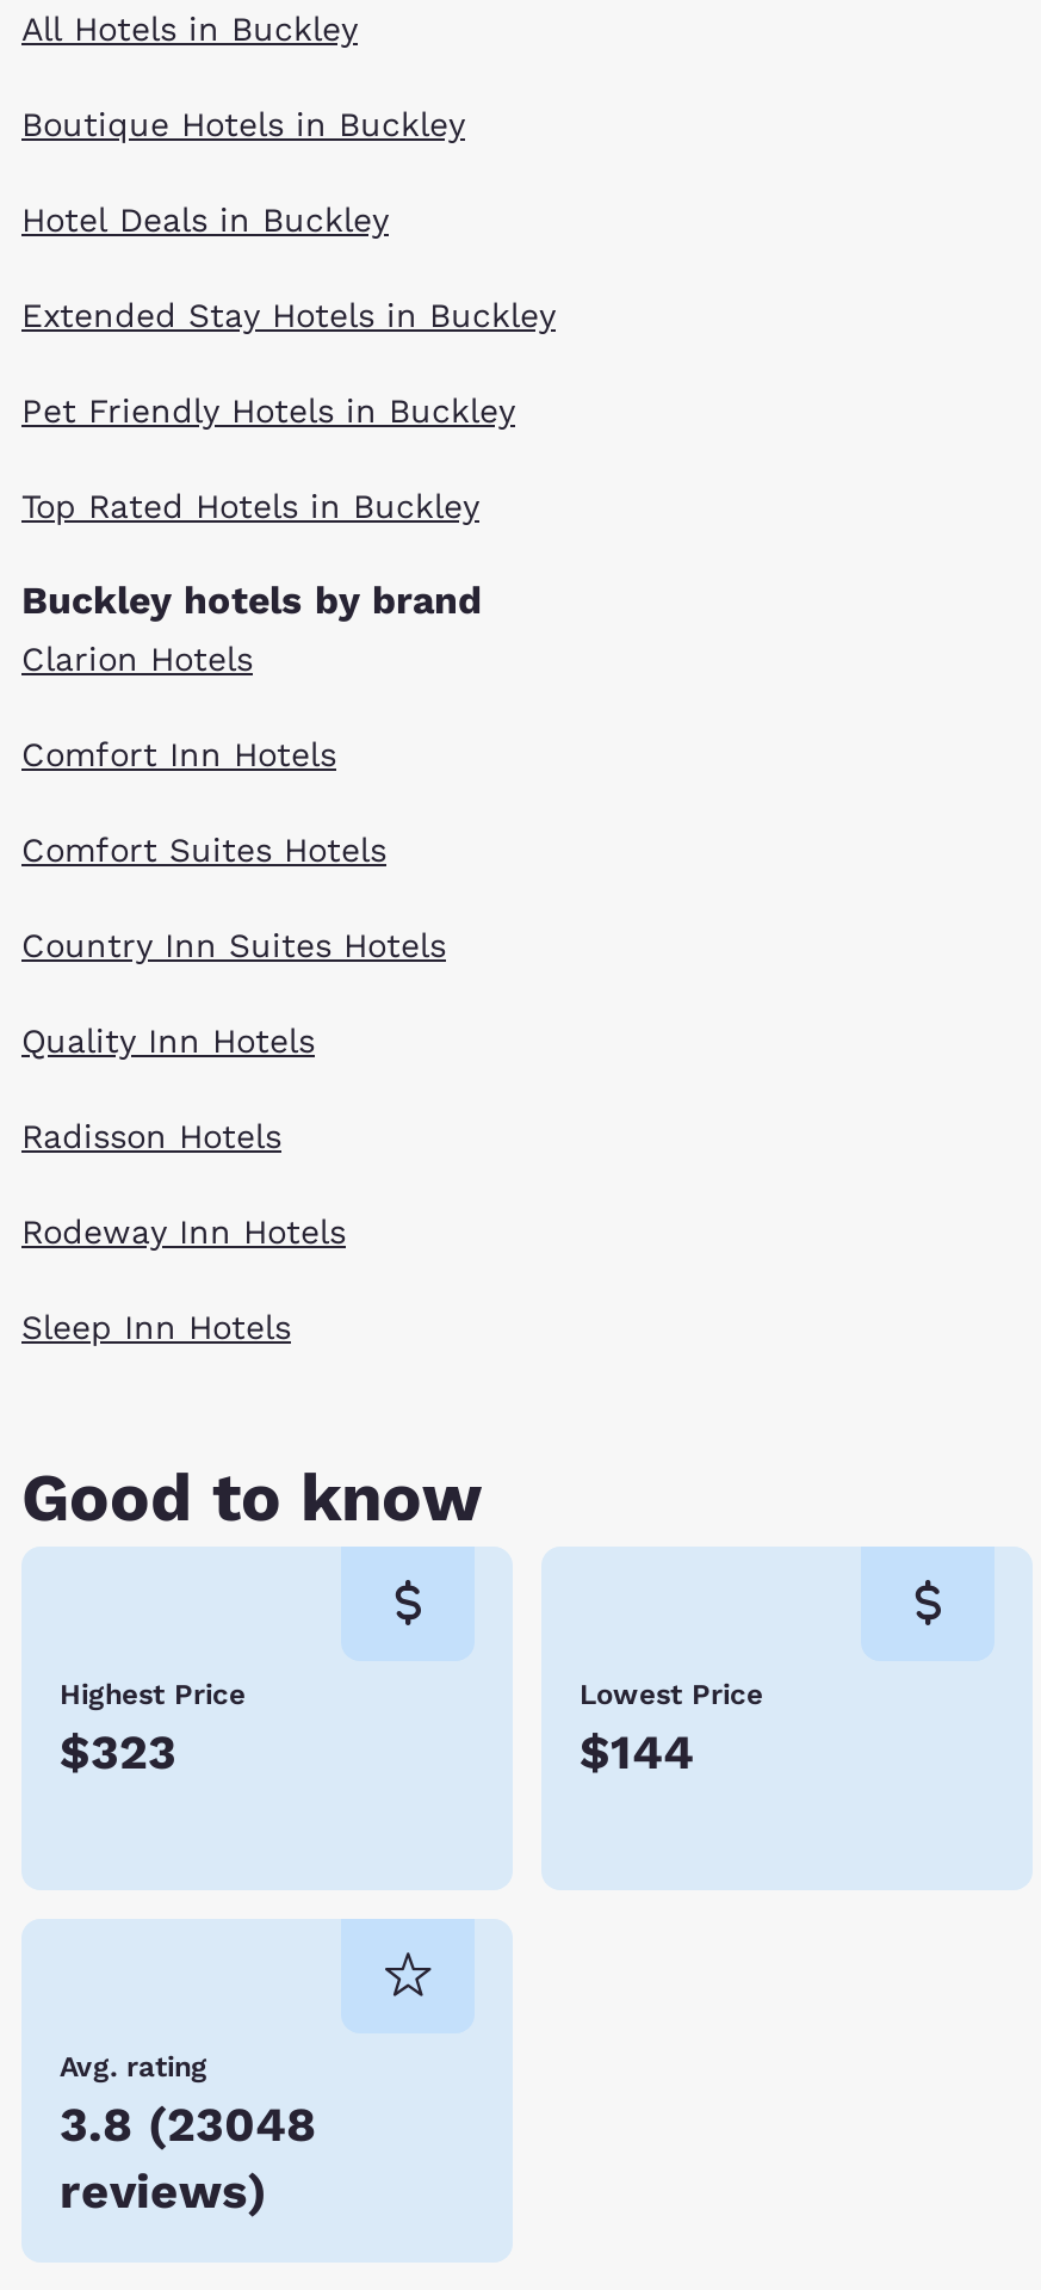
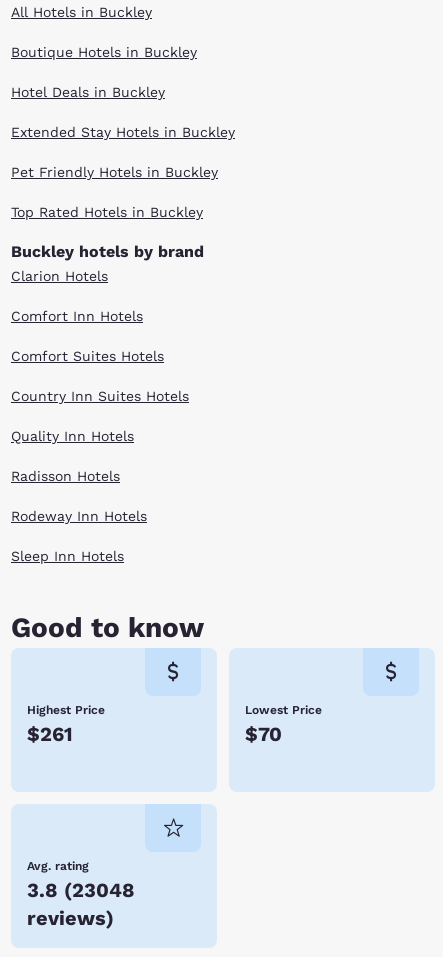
[60,1723,176,1780] $323 -> [27,722,73,746] $261
[580,1723,694,1780] $144 -> [245,722,282,746] $70

